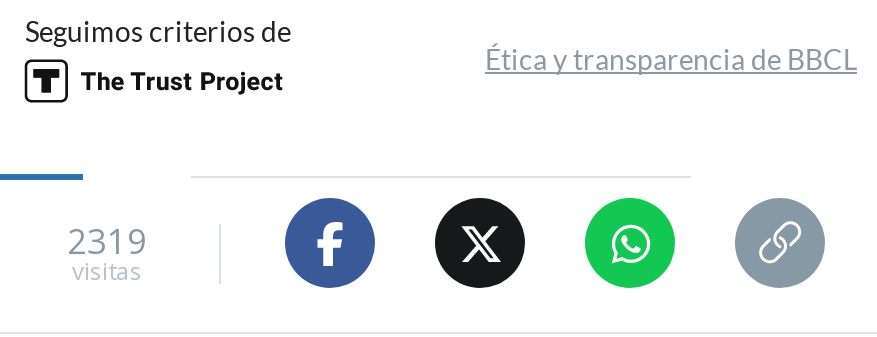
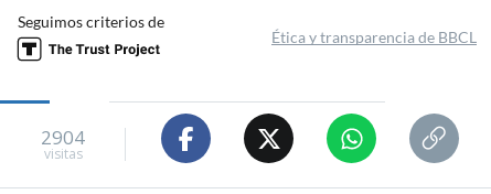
[67,217,147,263] 2319 -> [41,124,85,149] 2904

